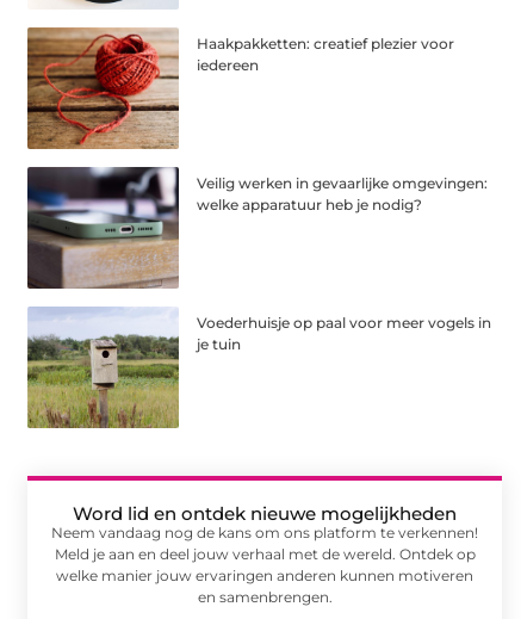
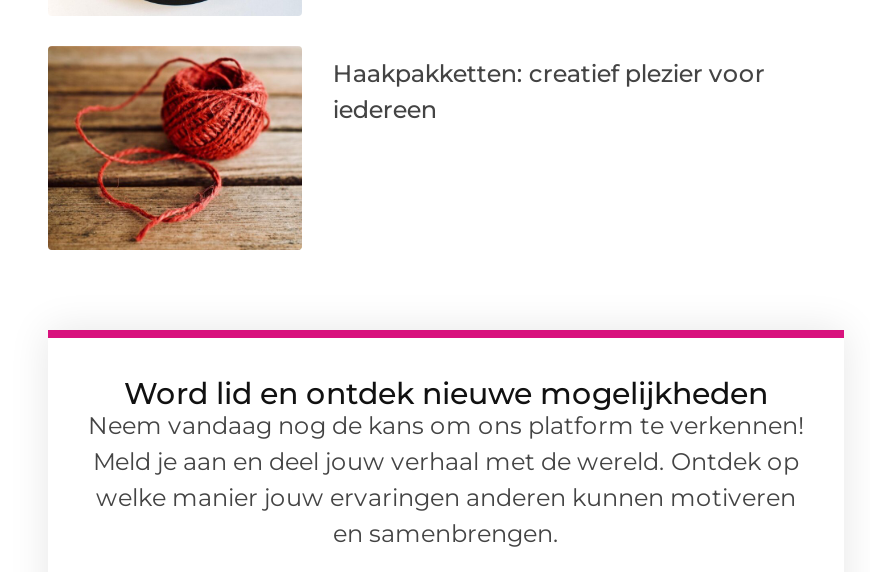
[26,166,488,290] [image] | Veilig werken in gevaarlijke omgevingen: | welke apparatuur heb je nodig? -> none
[26,307,492,428] [image] | Voederhuisje op paal voor meer vogels in | je tuin -> none

